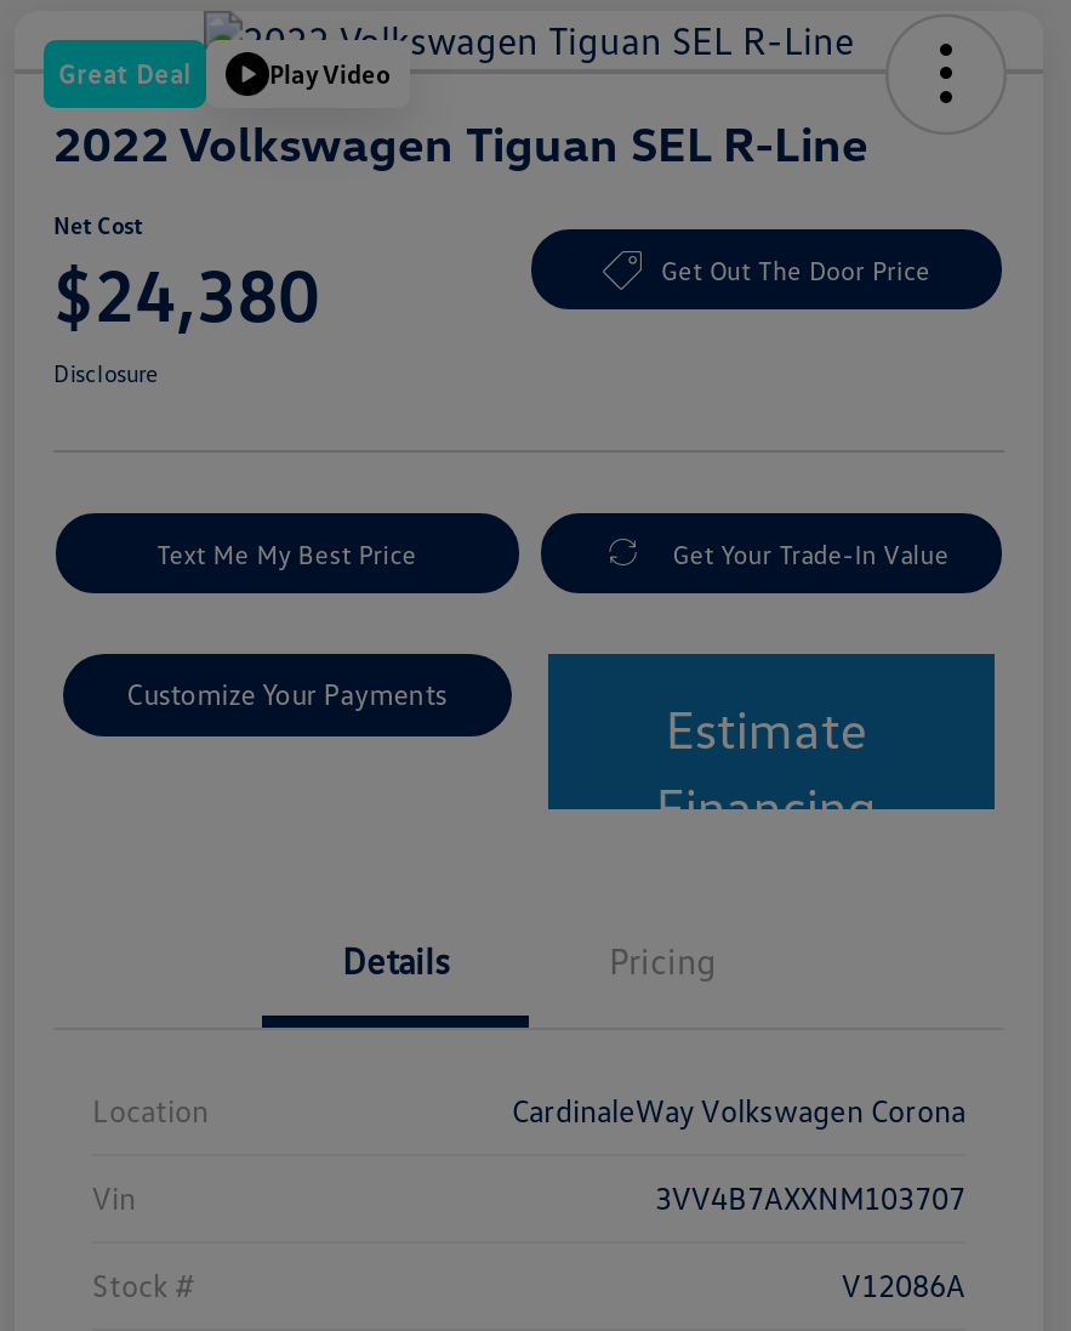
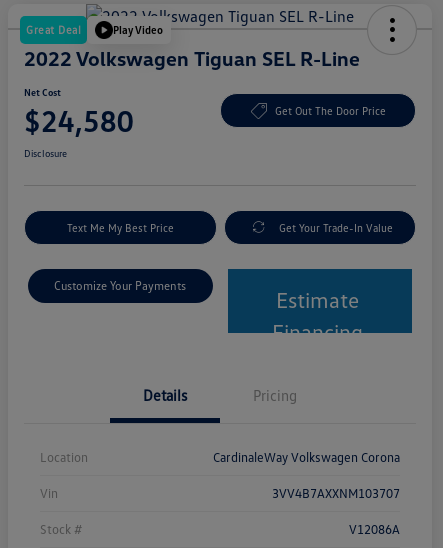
[53,248,320,338] $24,380 -> [24,102,134,139] $24,580

